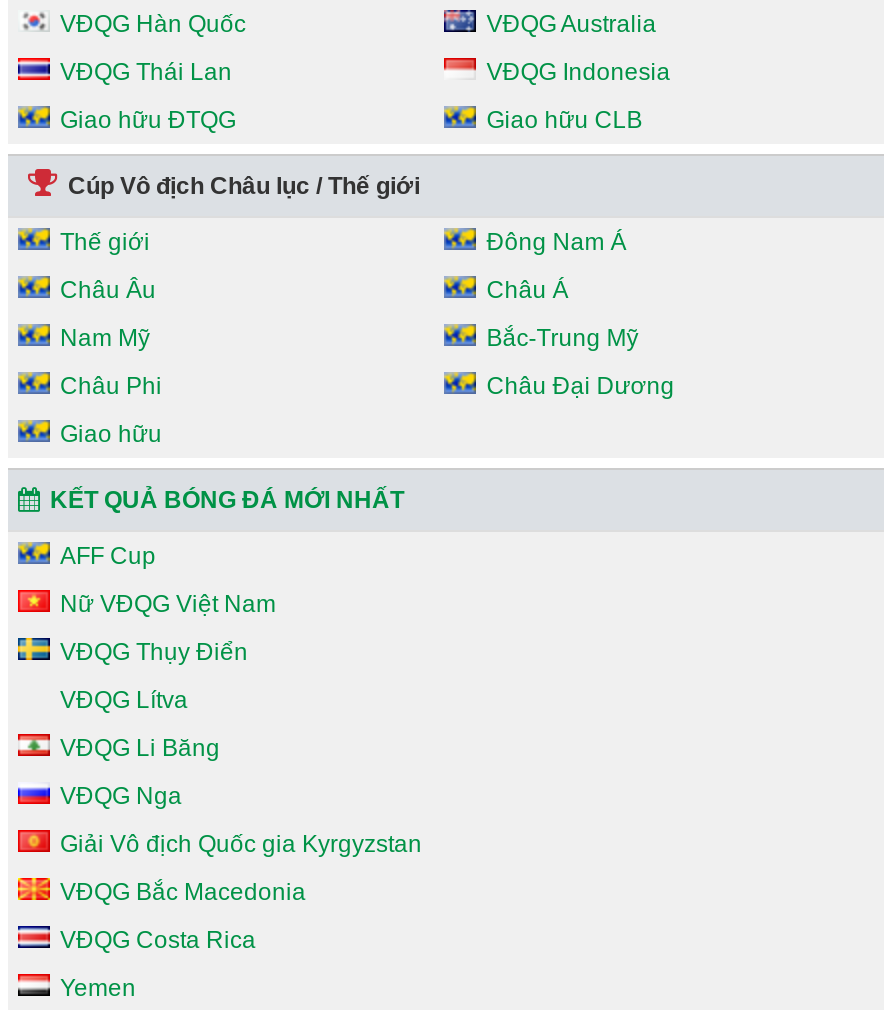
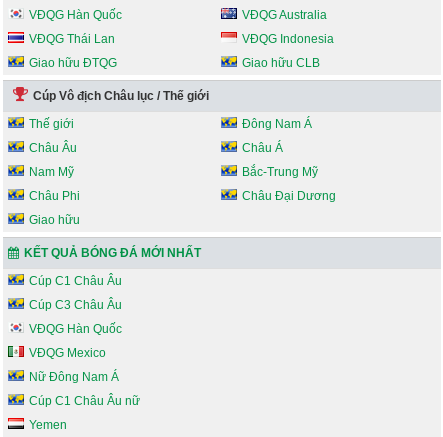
[60,541,422,953] AFF Cup | Nữ VĐQG Việt Nam | VĐQG Thụy Điển | VĐQG Lítva | VĐQG Li Băng | VĐQG Nga | Giải Vô địch Quốc gia Kyrgyzstan | VĐQG Bắc Macedonia | VĐQG Costa Rica -> [29,274,140,408] Cúp C1 Châu Âu | Cúp C3 Châu Âu | VĐQG Hàn Quốc | VĐQG Mexico | Nữ Đông Nam Á | Cúp C1 Châu Âu nữ

